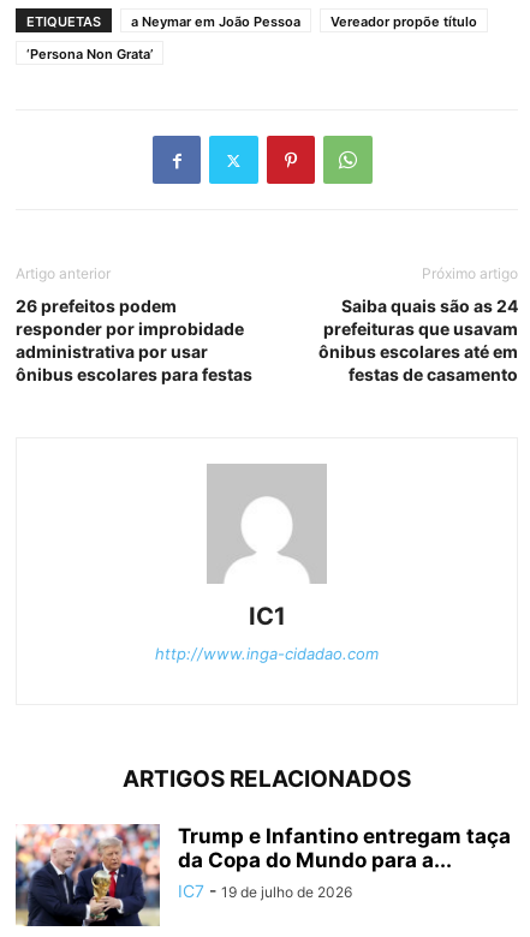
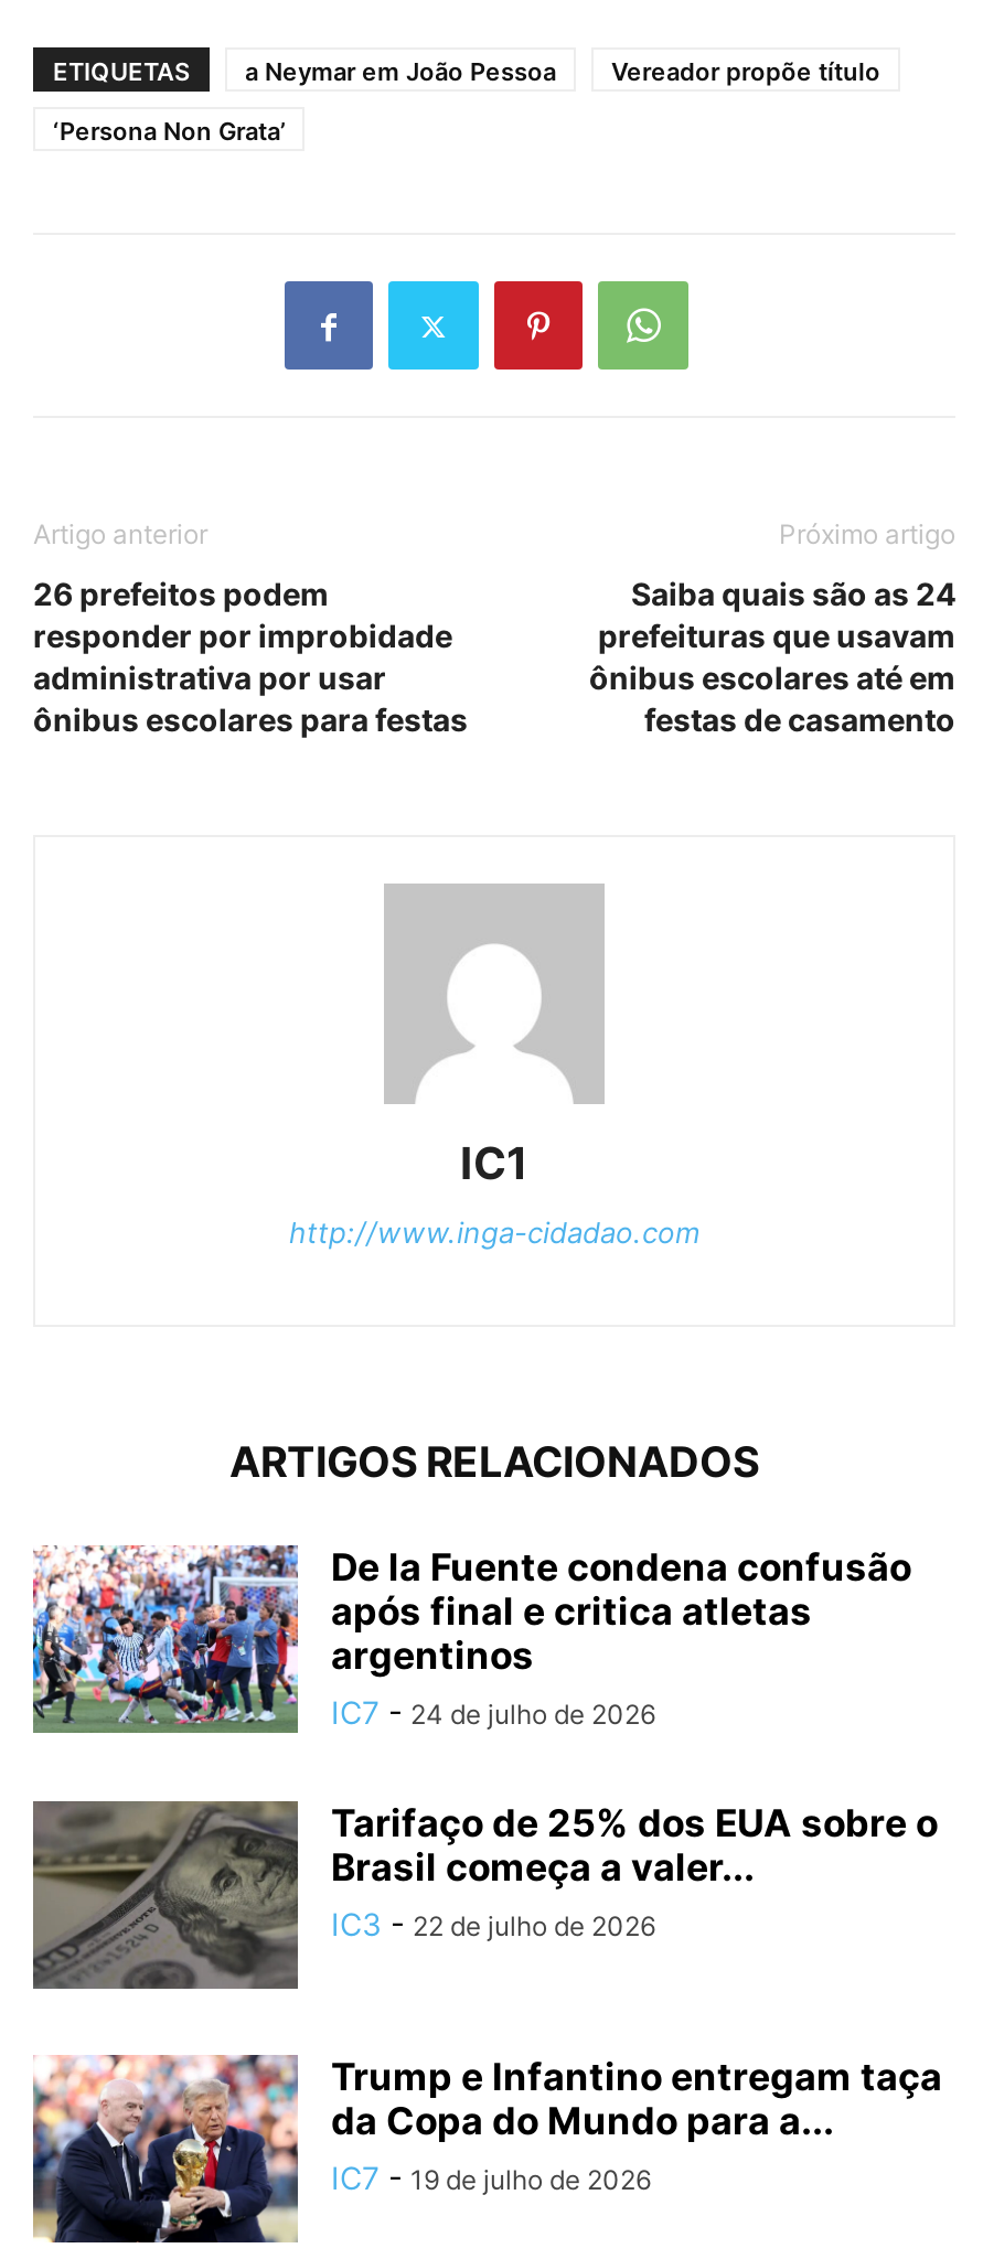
none -> [31,1543,938,1943] [image] | De la Fuente condena confusão | após final e critica atletas | argentinos | IC7 - 24 de julho de 2026 | Tarifaço de 25% dos EUA sobre o | Brasil começa a valer... | IC3 - 22 de julho de 2026
none -> [31,1799,300,1991] [image]

